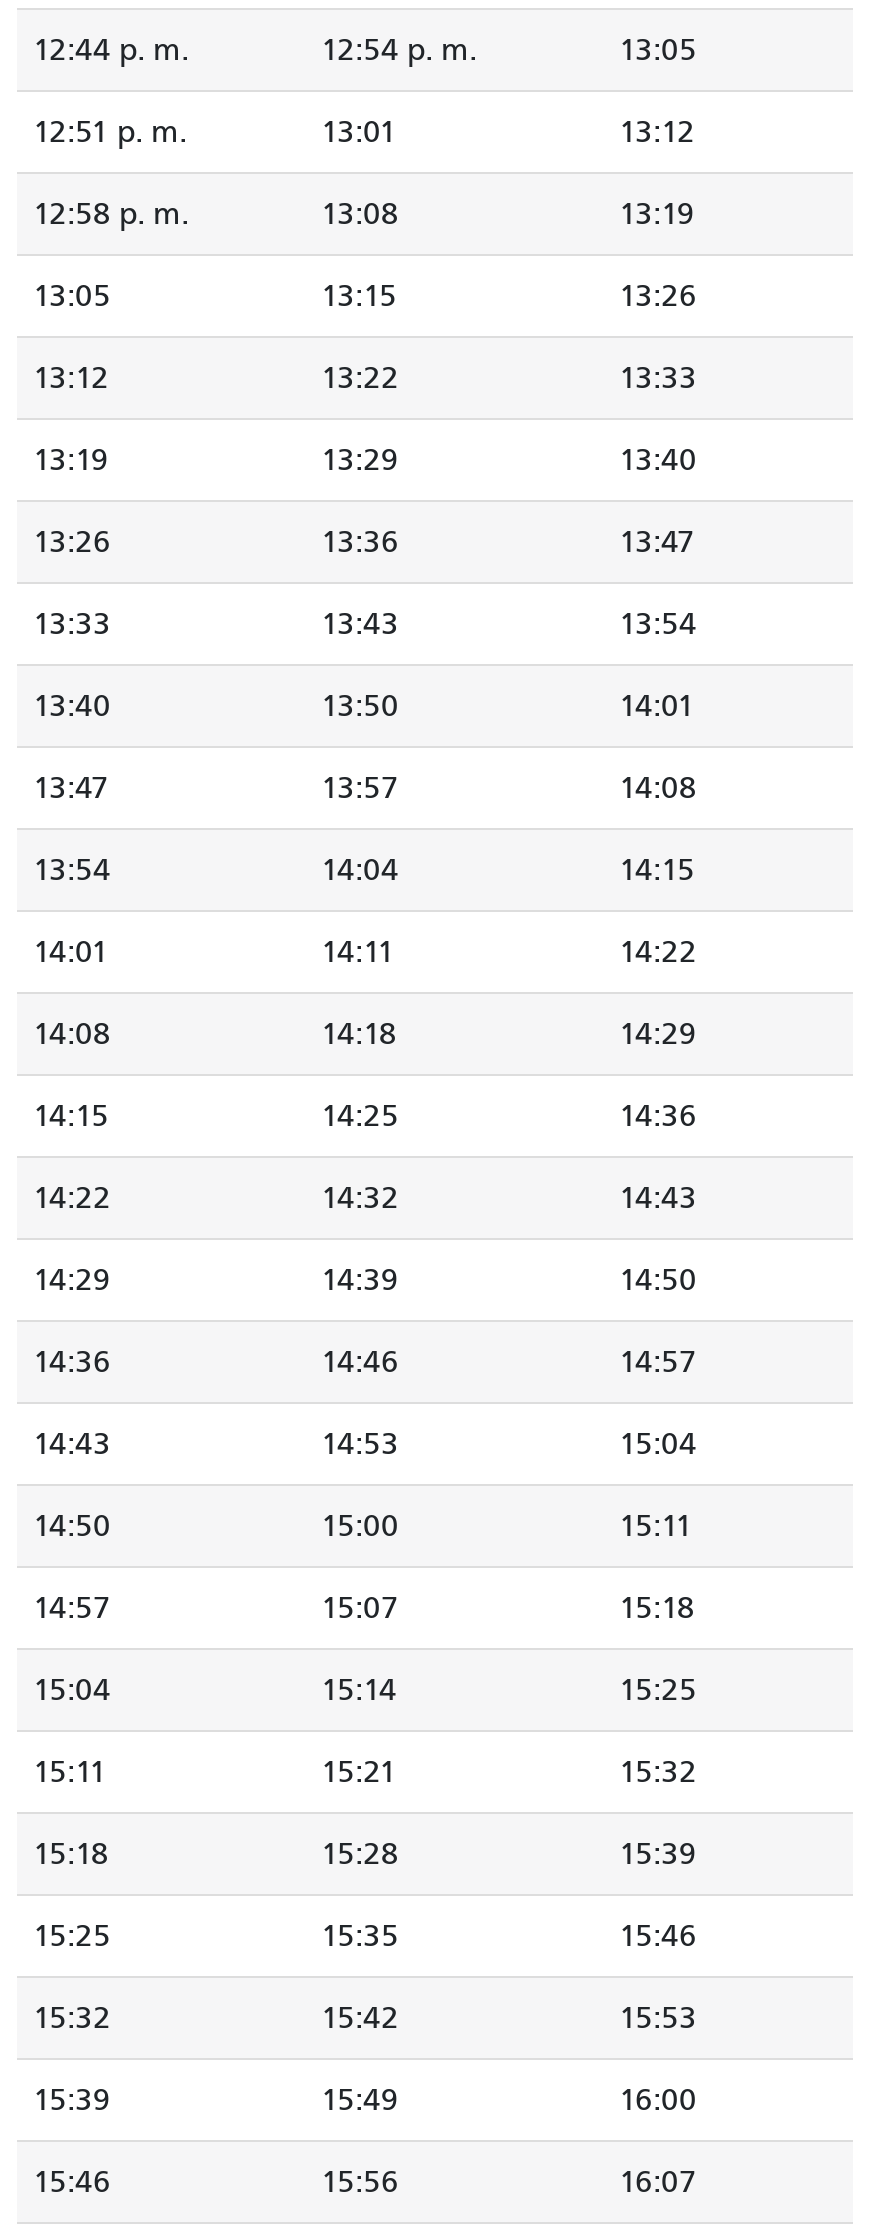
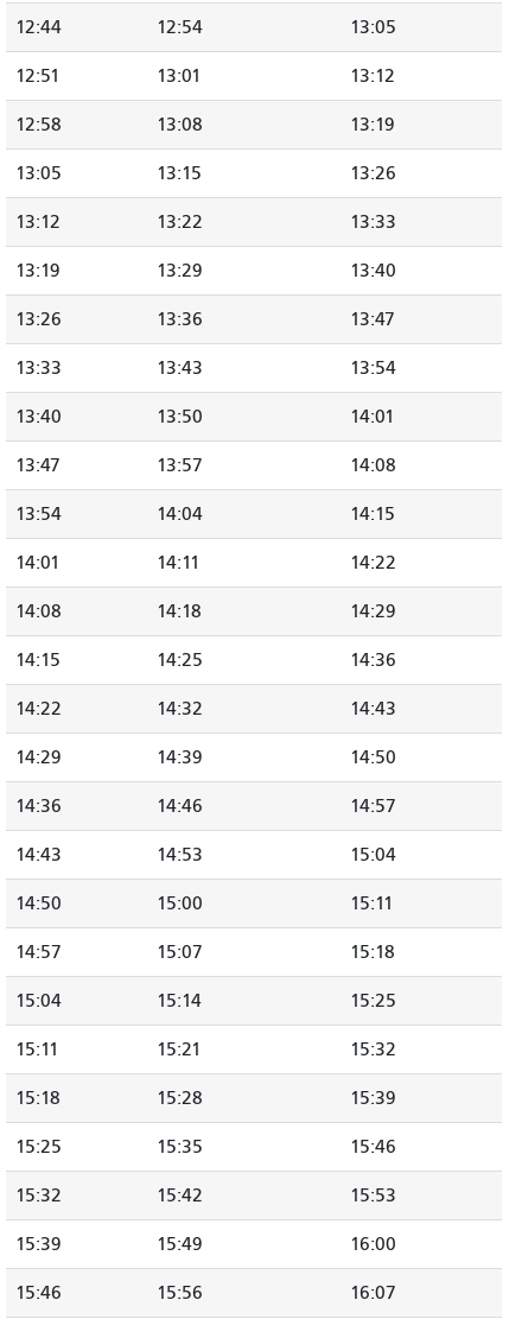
[33,32,477,68] 12:44 p. m. | 12:54 p. m. -> [15,17,203,39] 12:44 | 12:54
[33,114,187,150] 12:51 p. m. -> [15,66,61,87] 12:51
[33,196,189,232] 12:58 p. m. -> [15,115,62,136] 12:58

